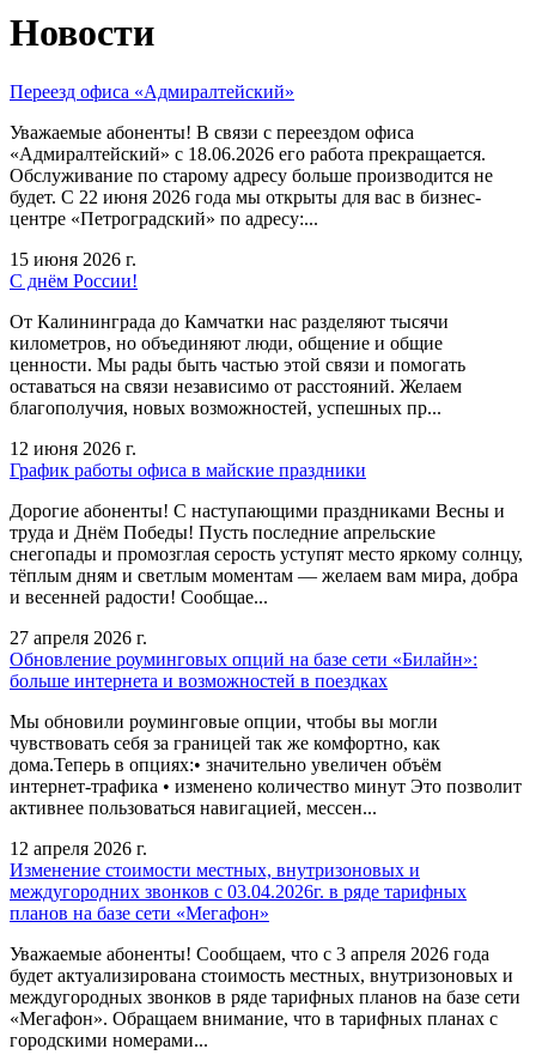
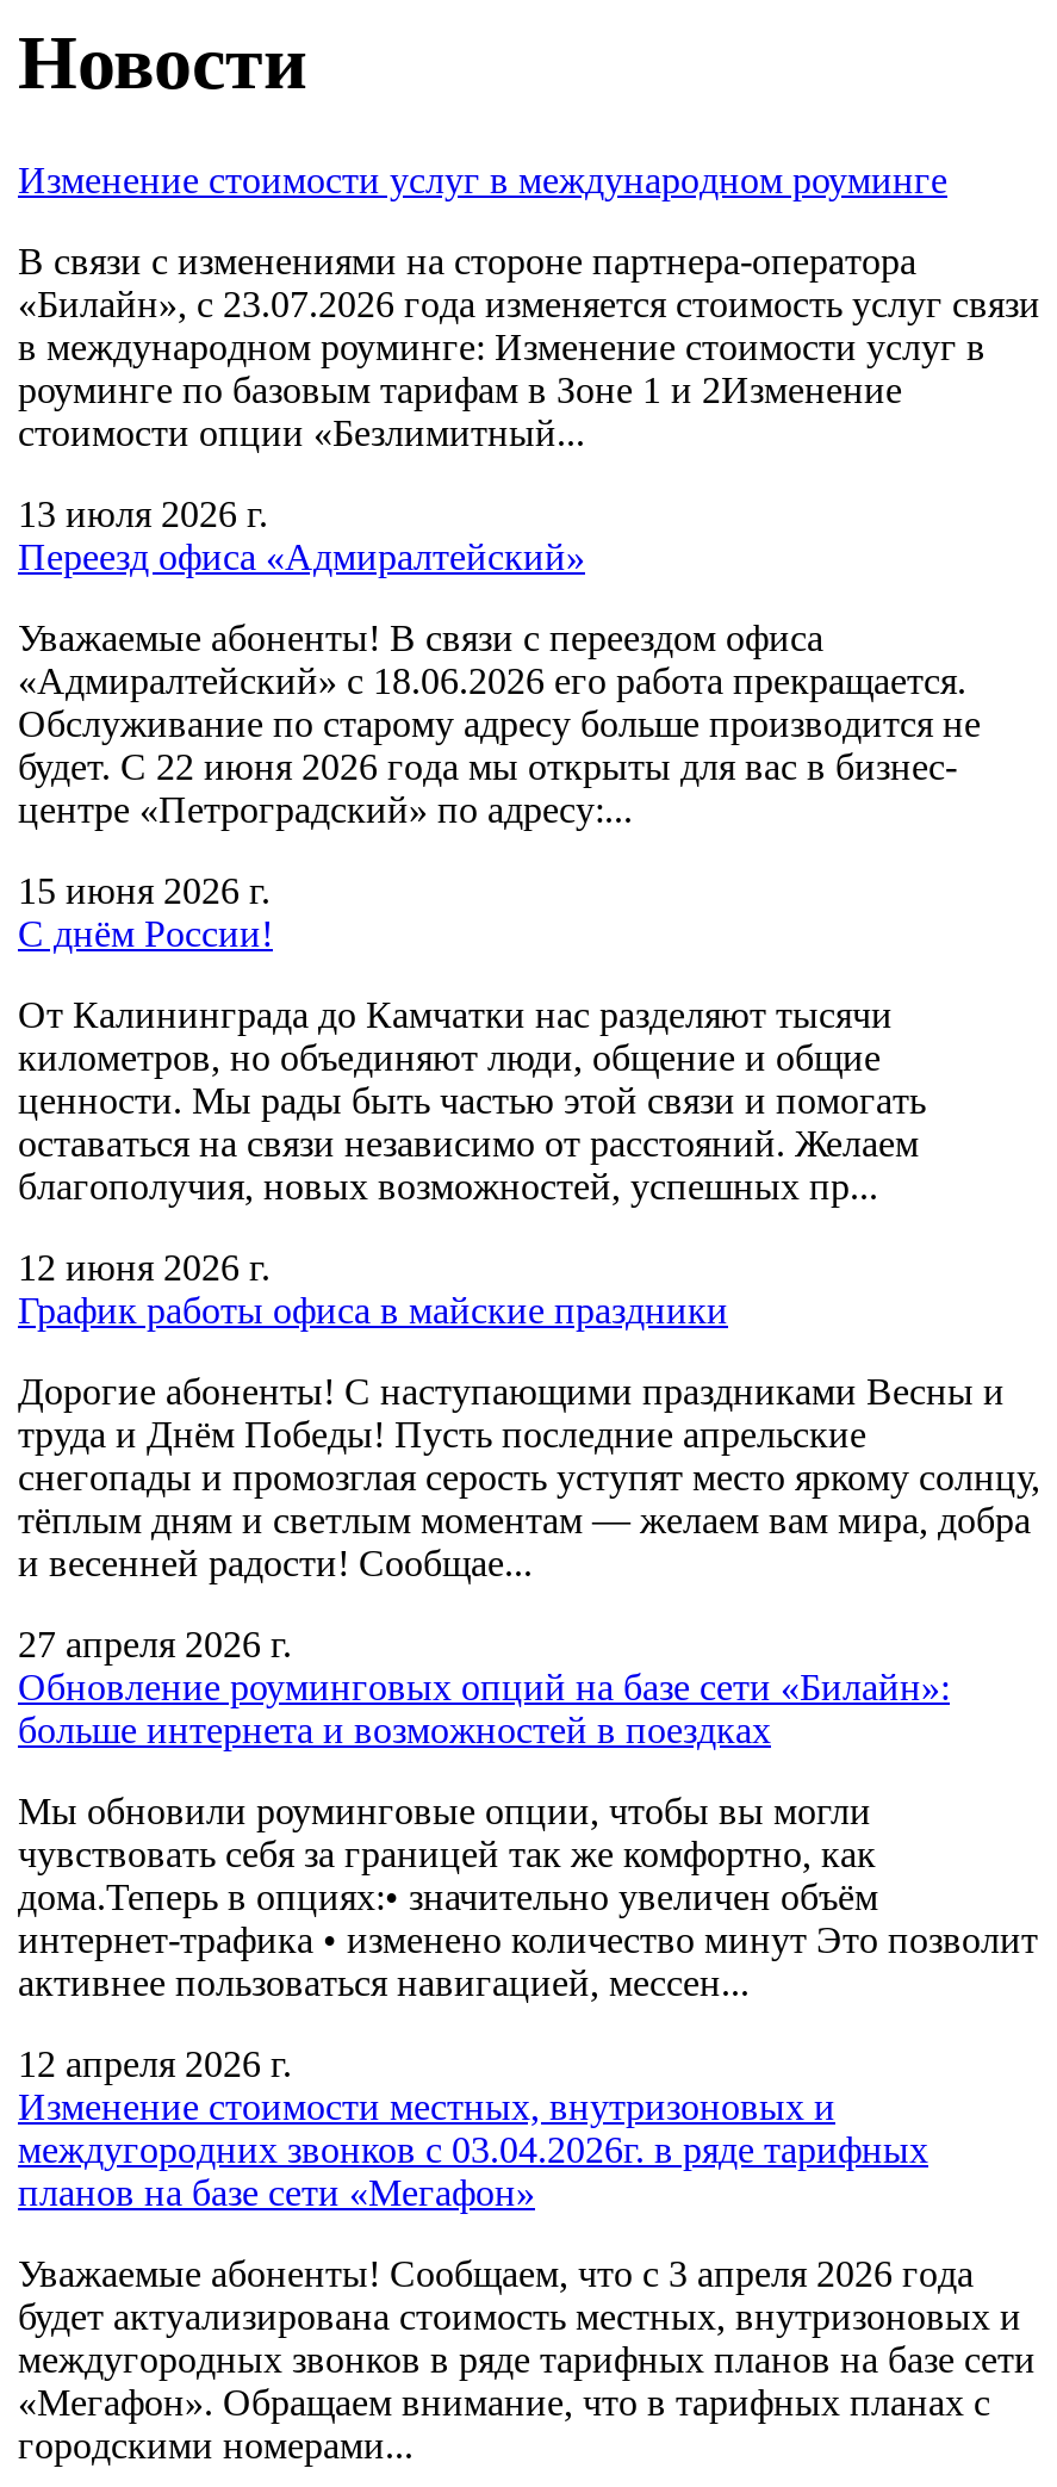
none -> [18,159,1040,534] Изменение стоимости услуг в международном роуминге | В связи с изменениями на стороне партнера-оператора | «Билайн», с 23.07.2026 года изменяется стоимость услуг связи | в международном роуминге: Изменение стоимости услуг в | роуминге по базовым тарифам в Зоне 1 и 2Изменение | стоимости опции «Безлимитный... | 13 июля 2026 г.

